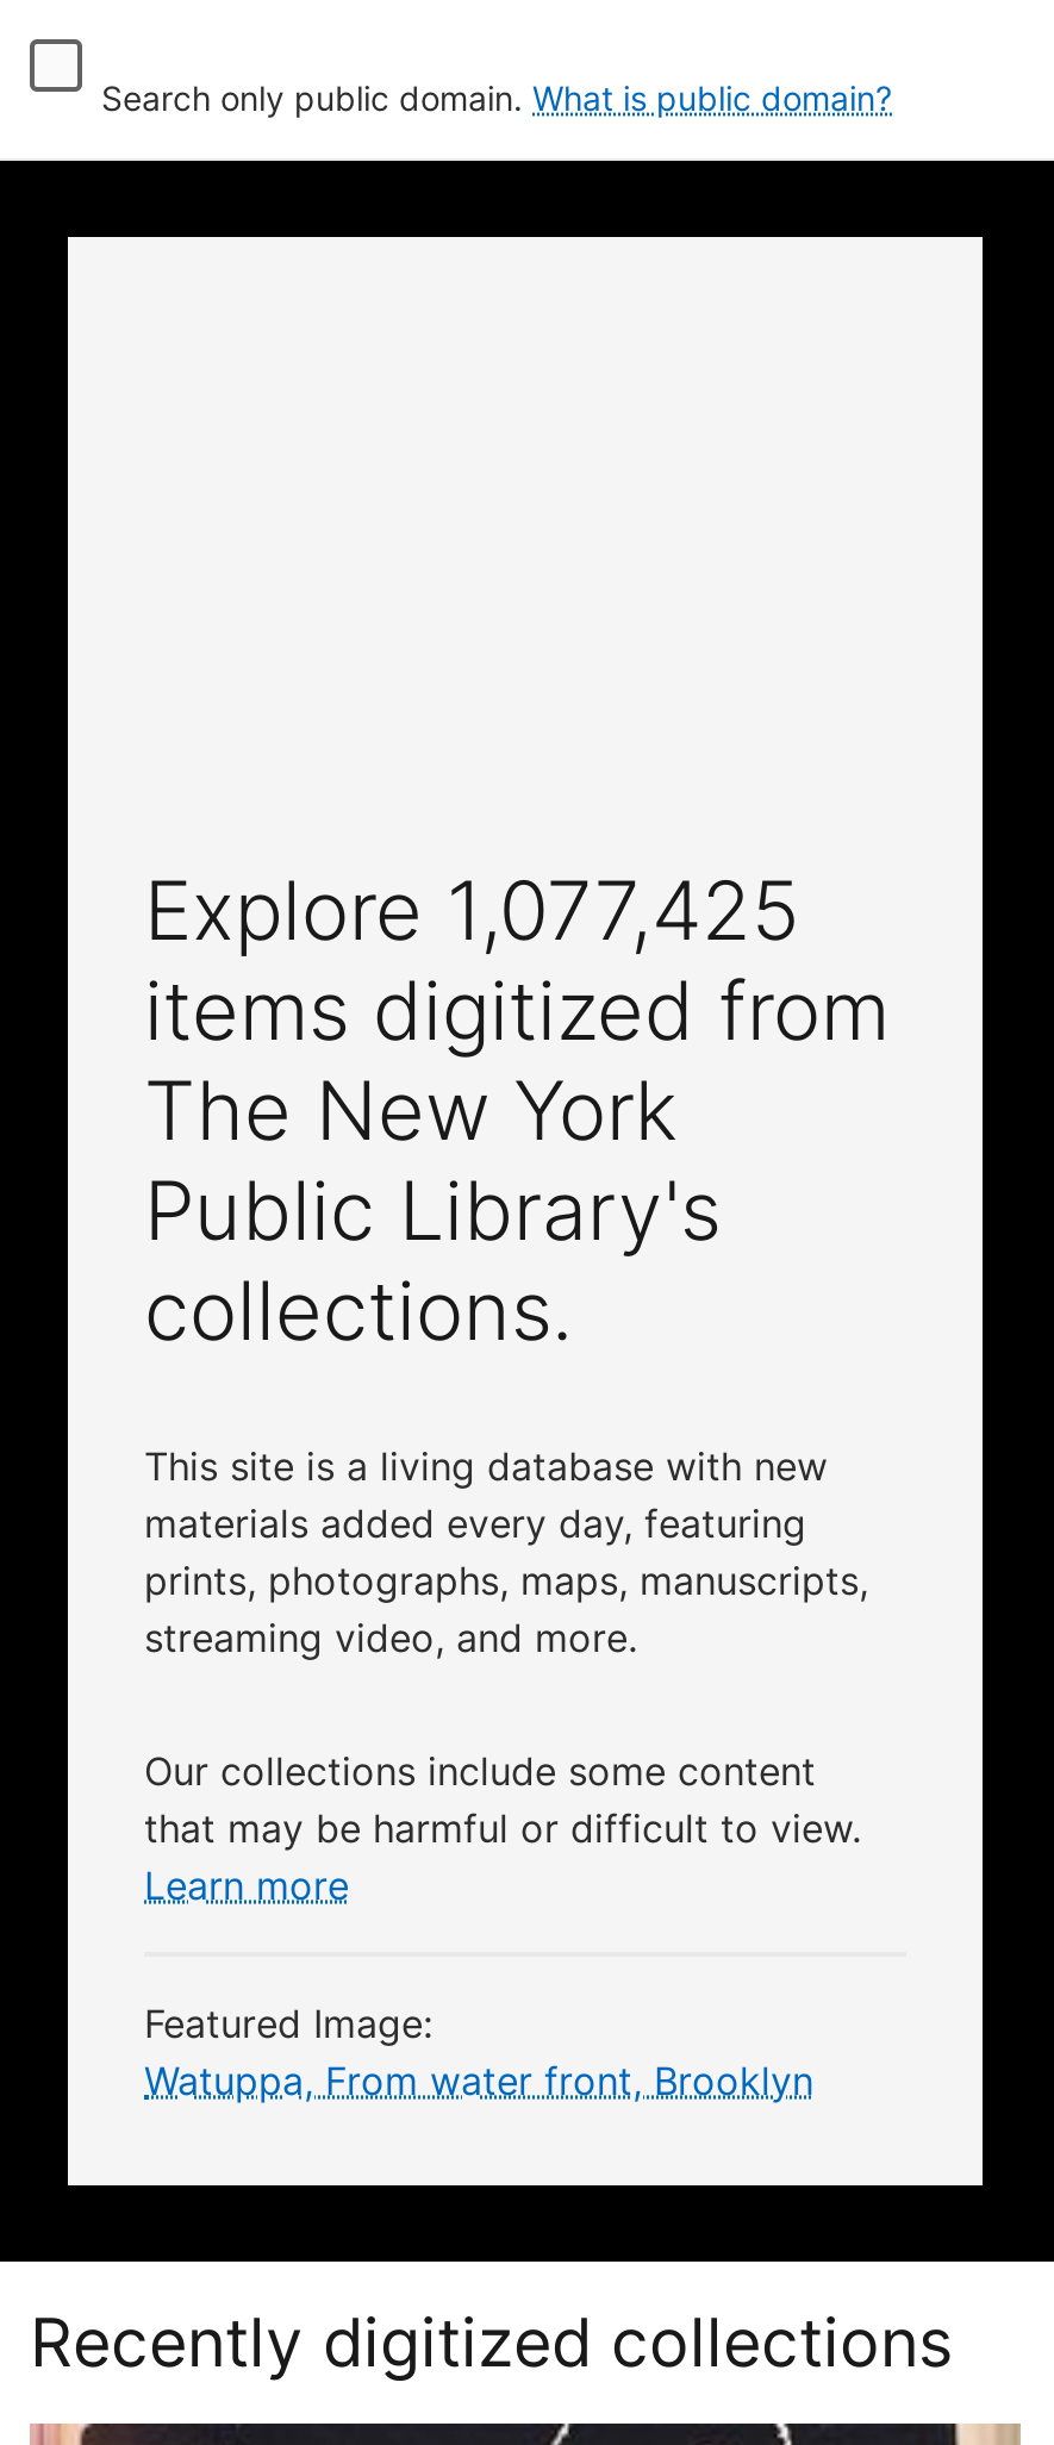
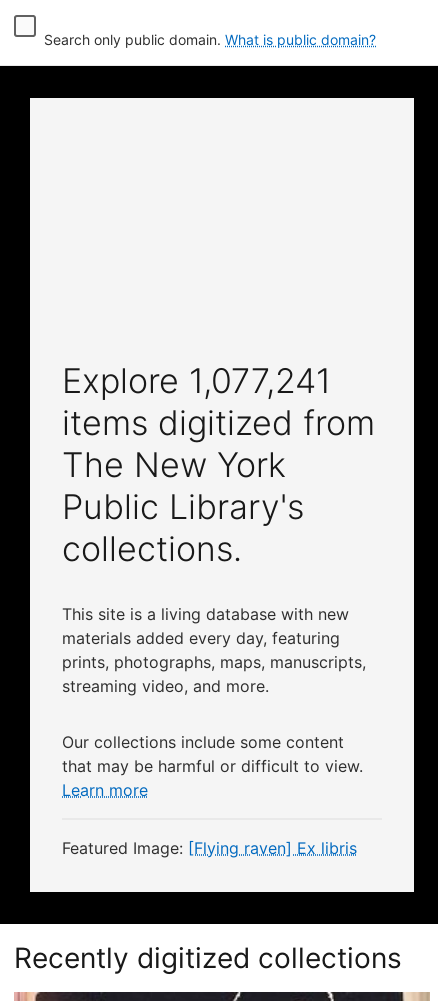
[144,861,799,959] Explore 1,077,425 -> [62,360,331,401] Explore 1,077,241
[144,2000,813,2104] Featured Image: | Watuppa, From water front, Brooklyn -> [62,838,357,858] Featured Image: [Flying raven] Ex libris

